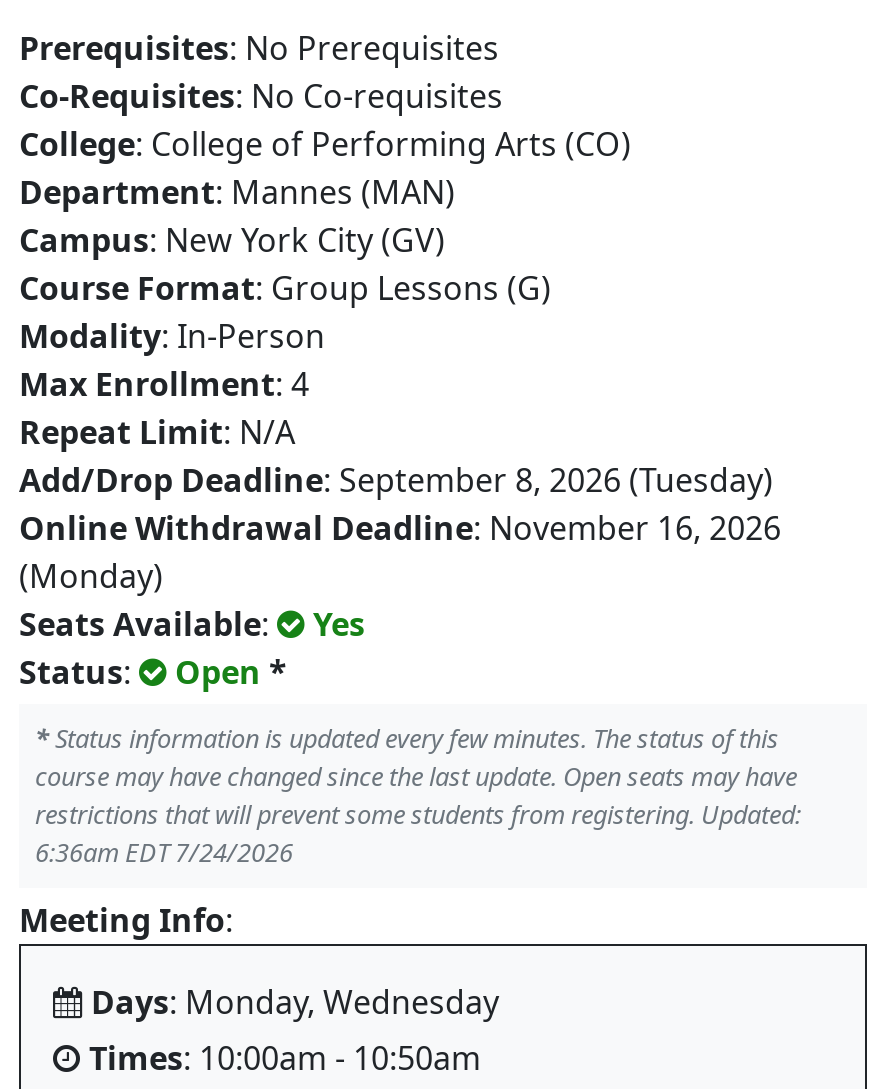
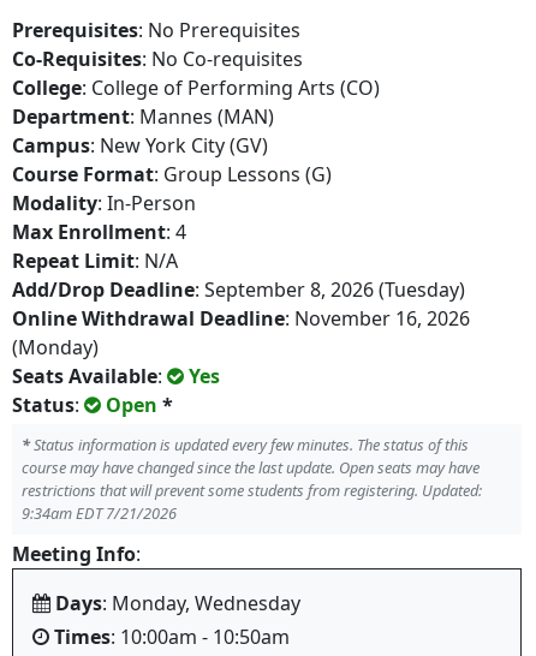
[35,834,293,870] 6:36am EDT 7/24/2026 -> [22,502,177,524] 9:34am EDT 7/21/2026

